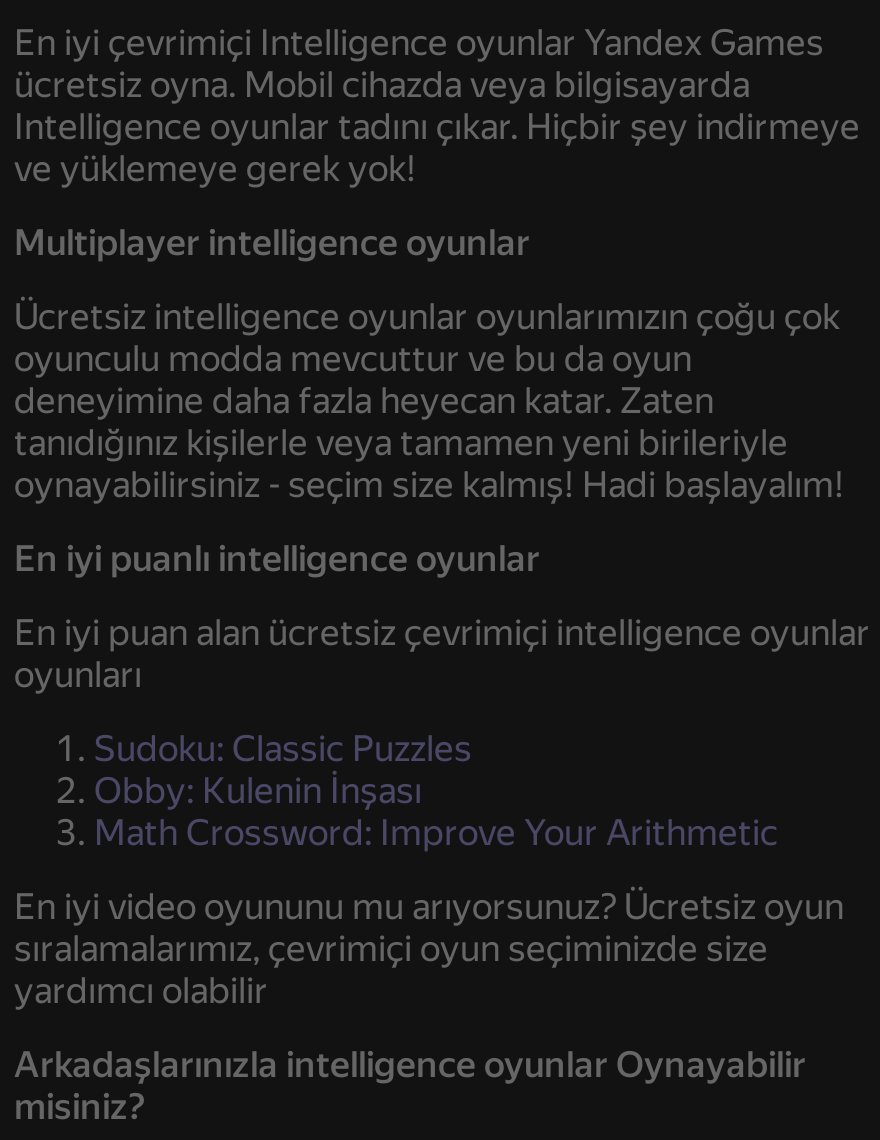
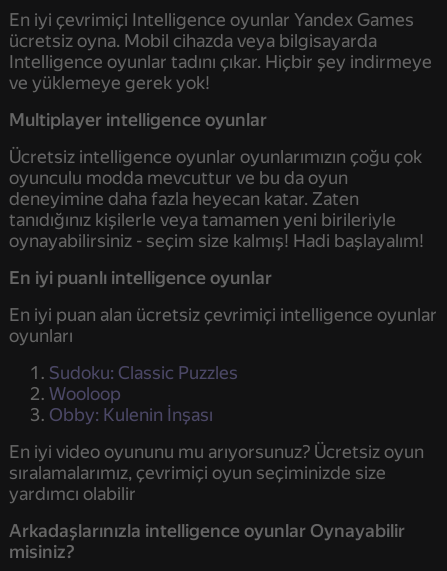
none -> [49,383,121,404] Wooloop
moved [94,770,422,812] -> [49,404,213,425]: Obby: Kulenin İnşası
[94,812,778,854] Math Crossword: Improve Your Arithmetic -> none

